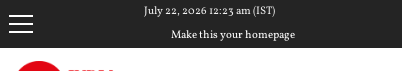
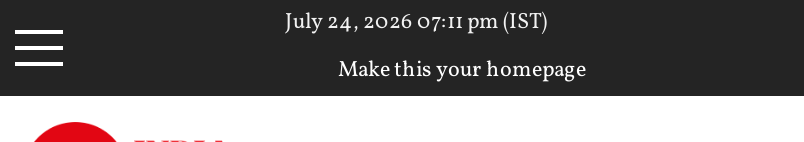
[144,4,275,19] July 22, 2026 12:23 am (IST) -> [285,8,547,38] July 24, 2026 07:11 pm (IST)

